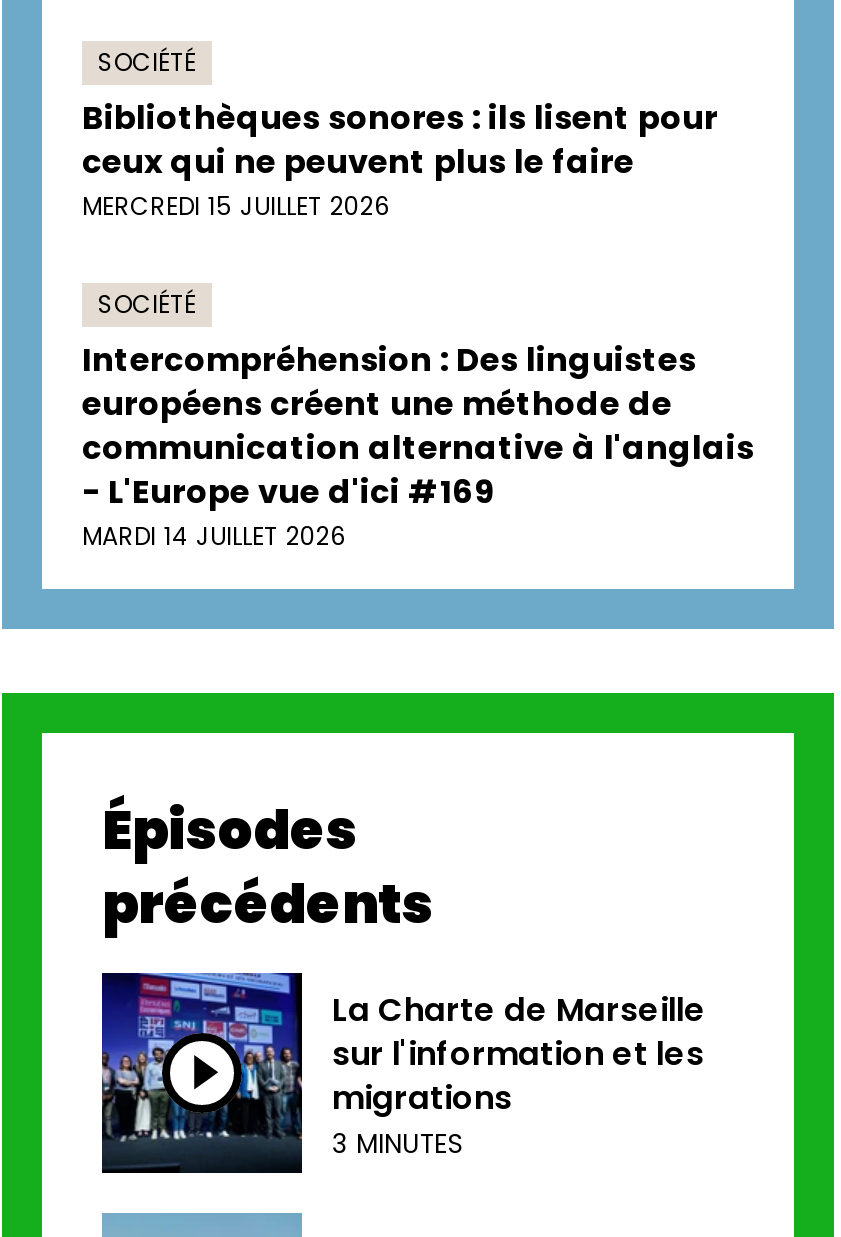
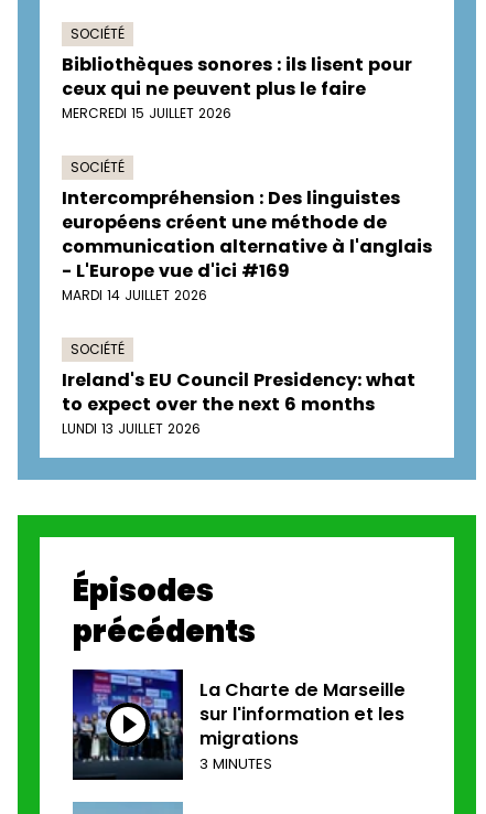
none -> [62,340,415,438] SOCIÉTÉ | Ireland's EU Council Presidency: what | to expect over the next 6 months | LUNDI 13 JUILLET 2026

